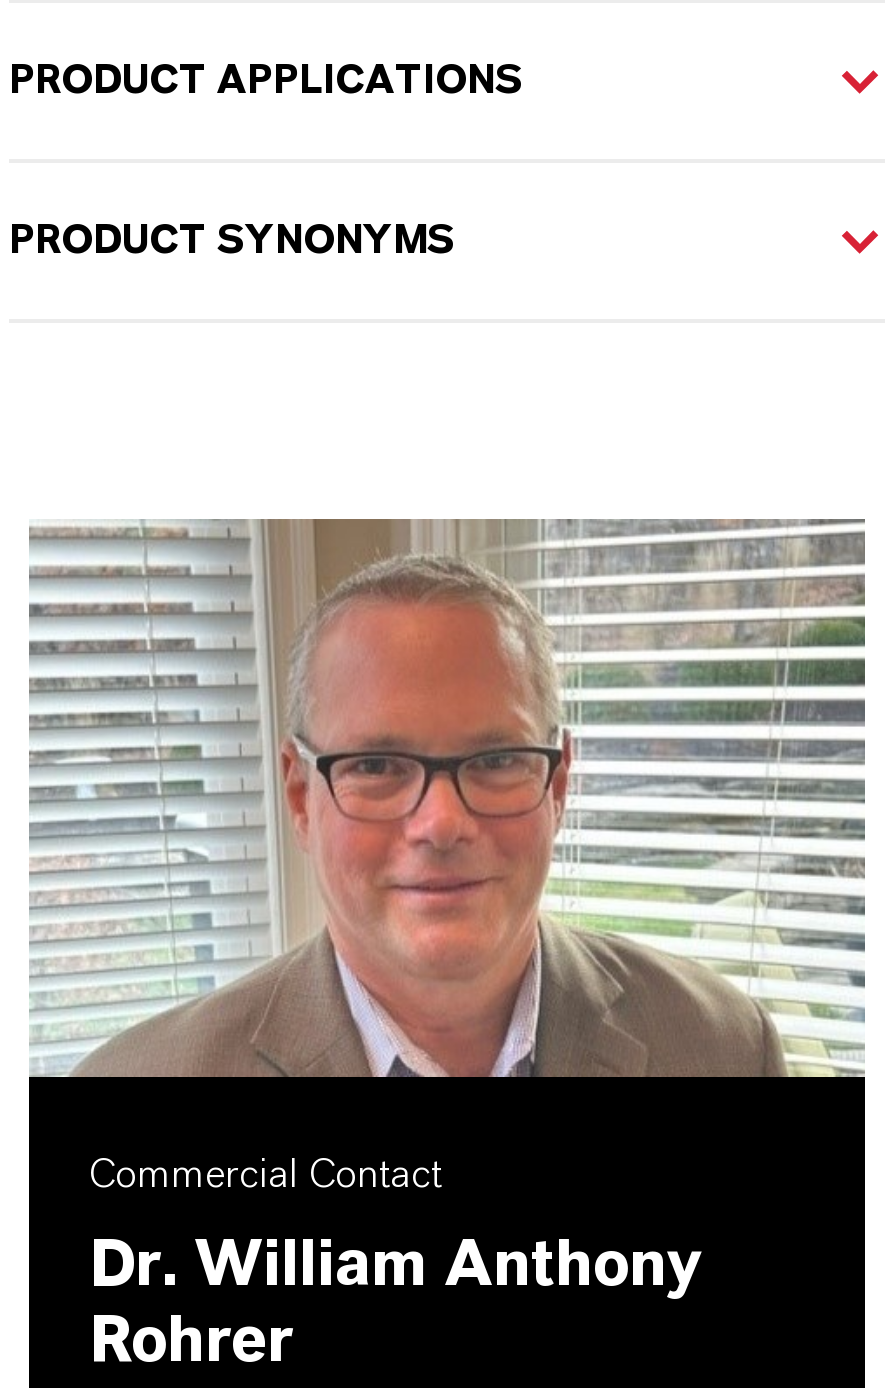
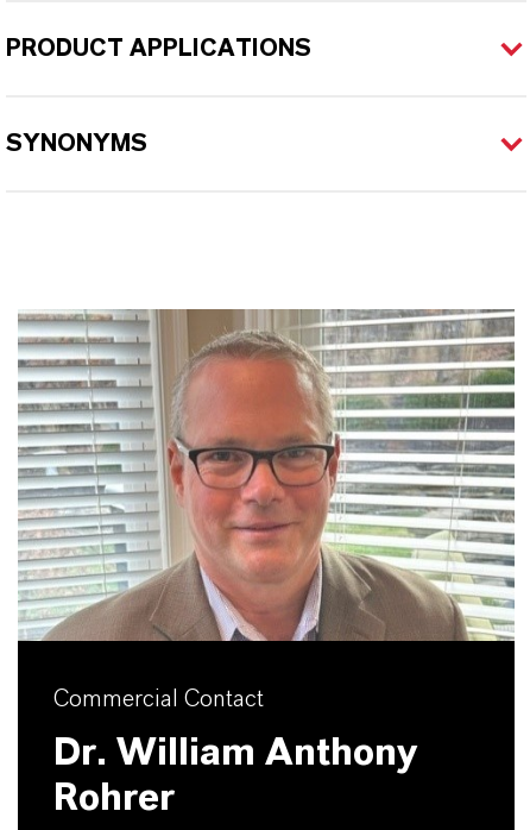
[9,221,455,261] PRODUCT SYNONYMS -> [6,132,147,156] SYNONYMS

